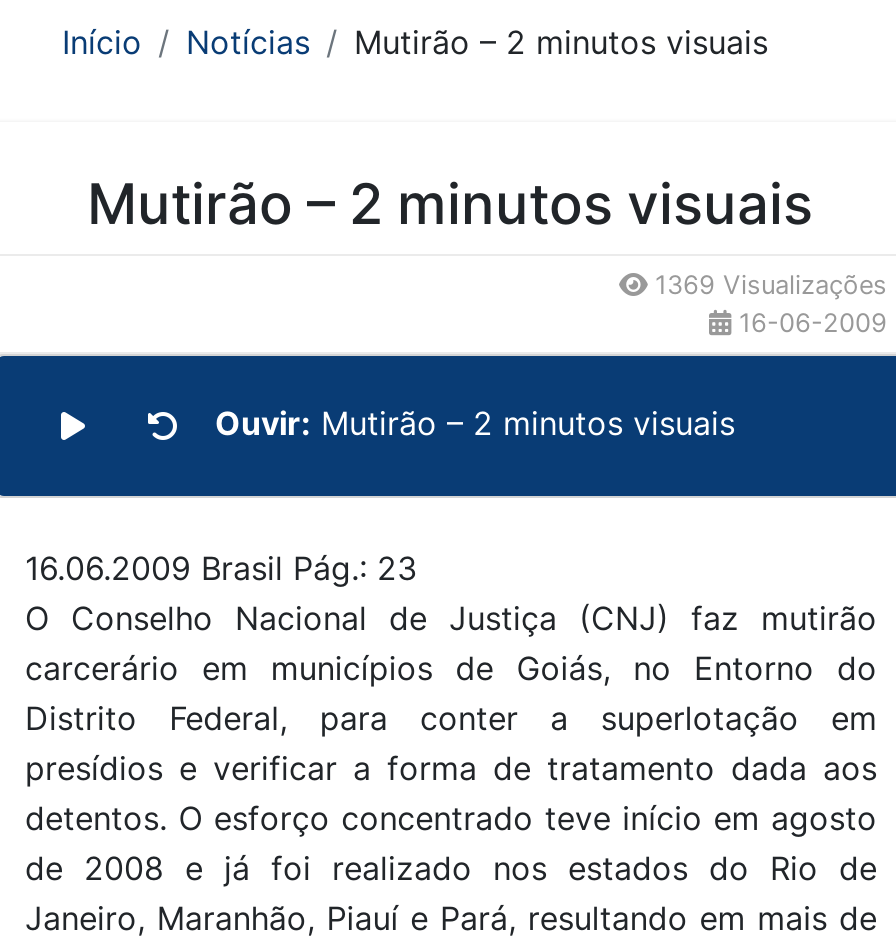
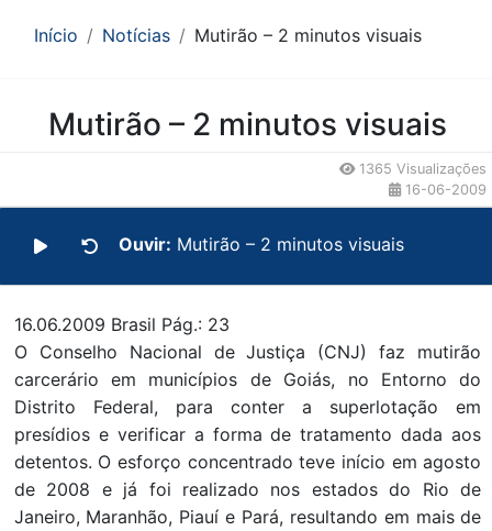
[647,270,887,300] 1369 Visualizações -> [355,161,487,177] 1365 Visualizações

